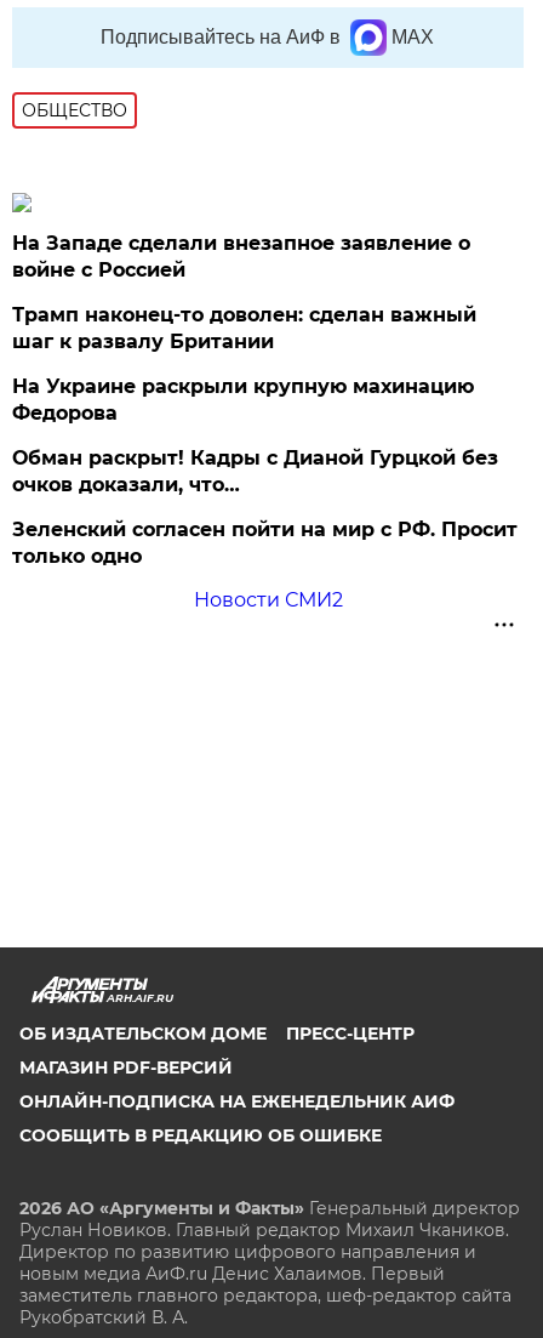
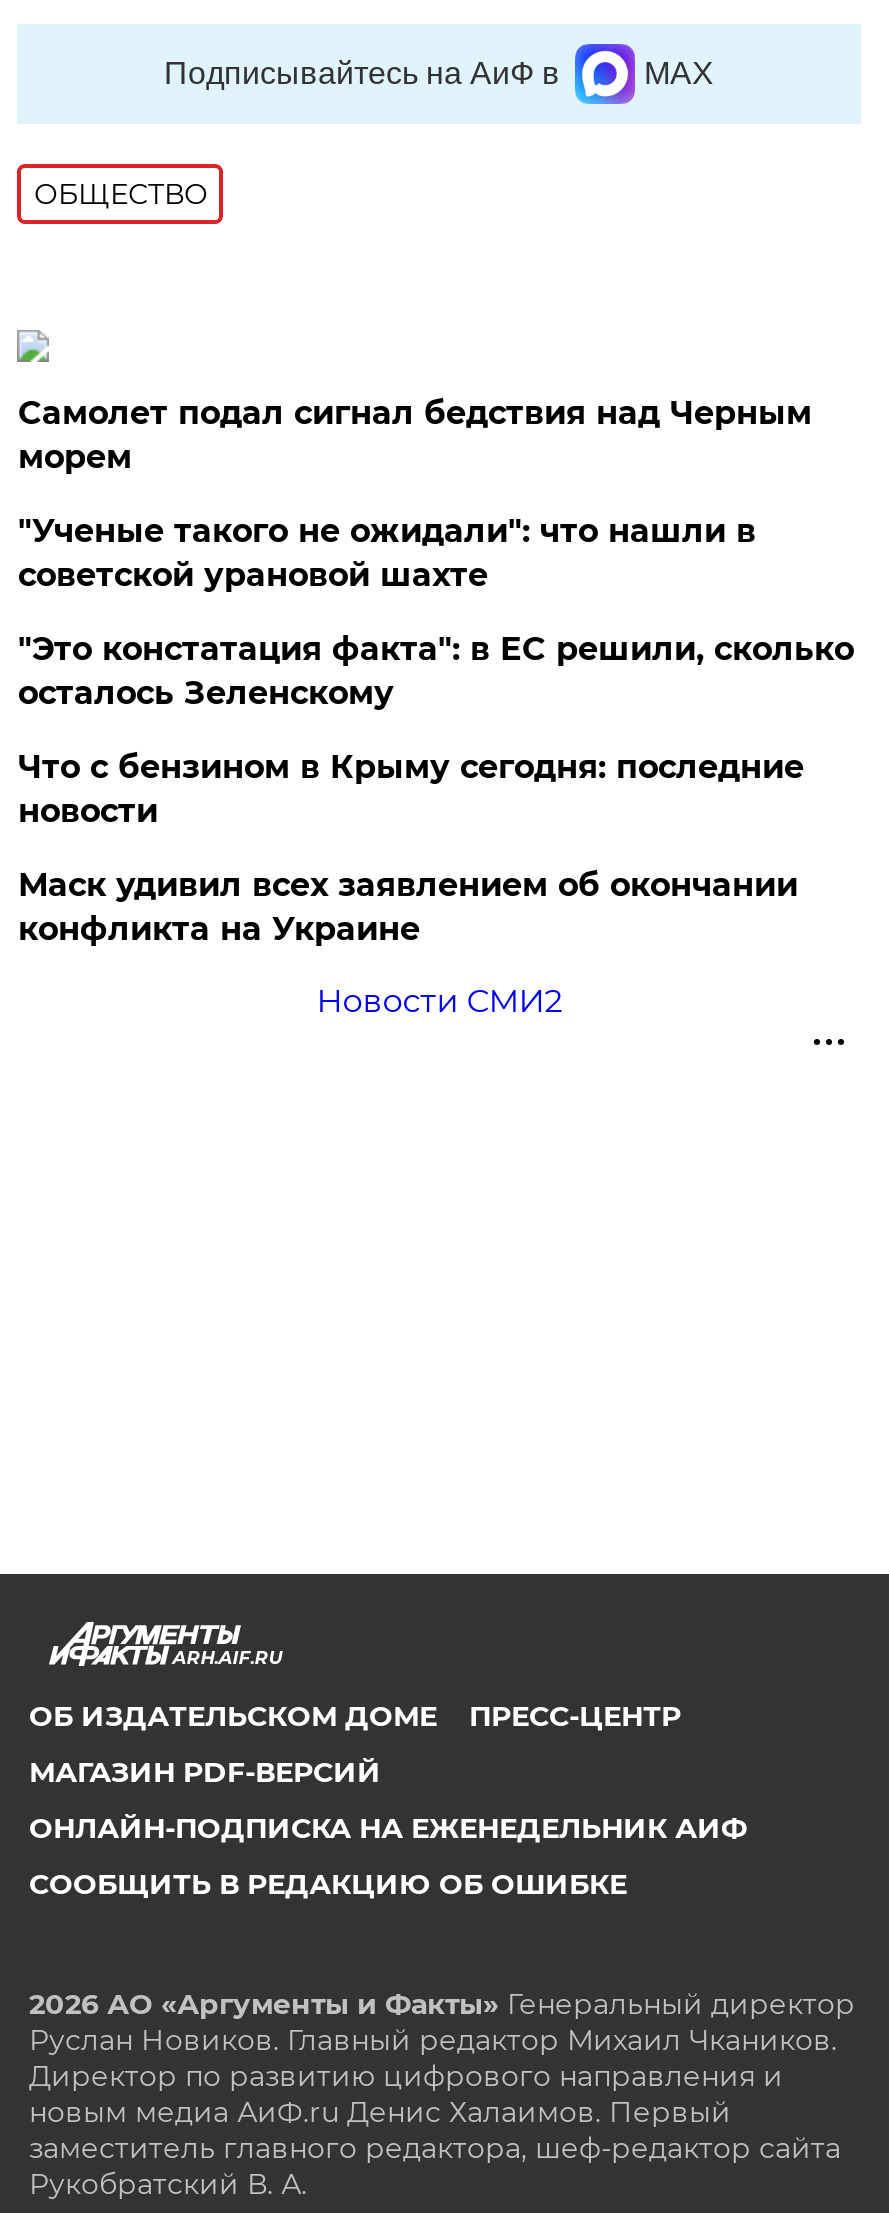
[13,232,471,281] На Западе сделали внезапное заявление о | войне с Россией -> [18,394,812,476] Самолет подал сигнал бедствия над Черным | морем
[13,303,477,353] Трамп наконец-то доволен: сделан важный | шаг к развалу Британии -> [18,512,756,594] "Ученые такого не ожидали": что нашли в | советской урановой шахте
[13,375,474,424] На Украине раскрыли крупную махинацию | Федорова -> [18,630,854,712] "Это констатация факта": в ЕС решили, сколько | осталось Зеленскому
[13,446,499,496] Обман раскрыт! Кадры с Дианой Гурцкой без | очков доказали, что… -> [18,748,804,830] Что с бензином в Крыму сегодня: последние | новости
[13,518,518,568] Зеленский согласен пойти на мир с РФ. Просит | только одно -> [18,866,798,948] Маск удивил всех заявлением об окончании | конфликта на Украине

